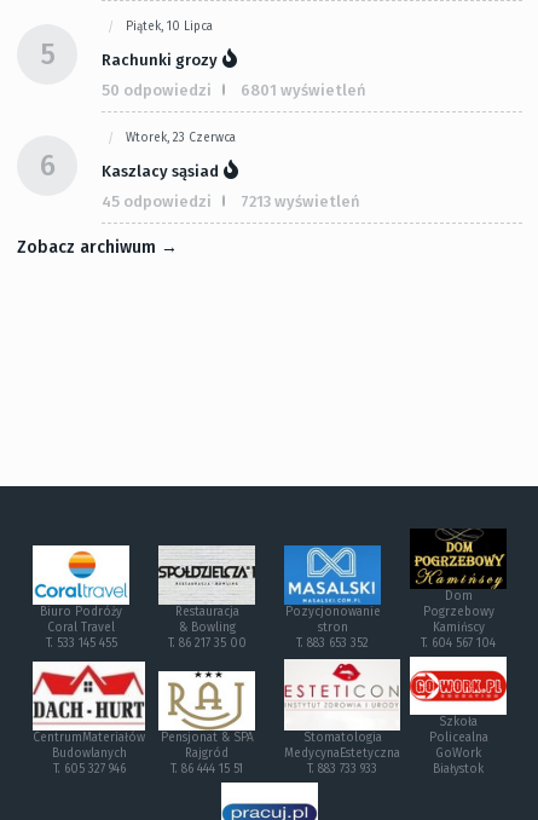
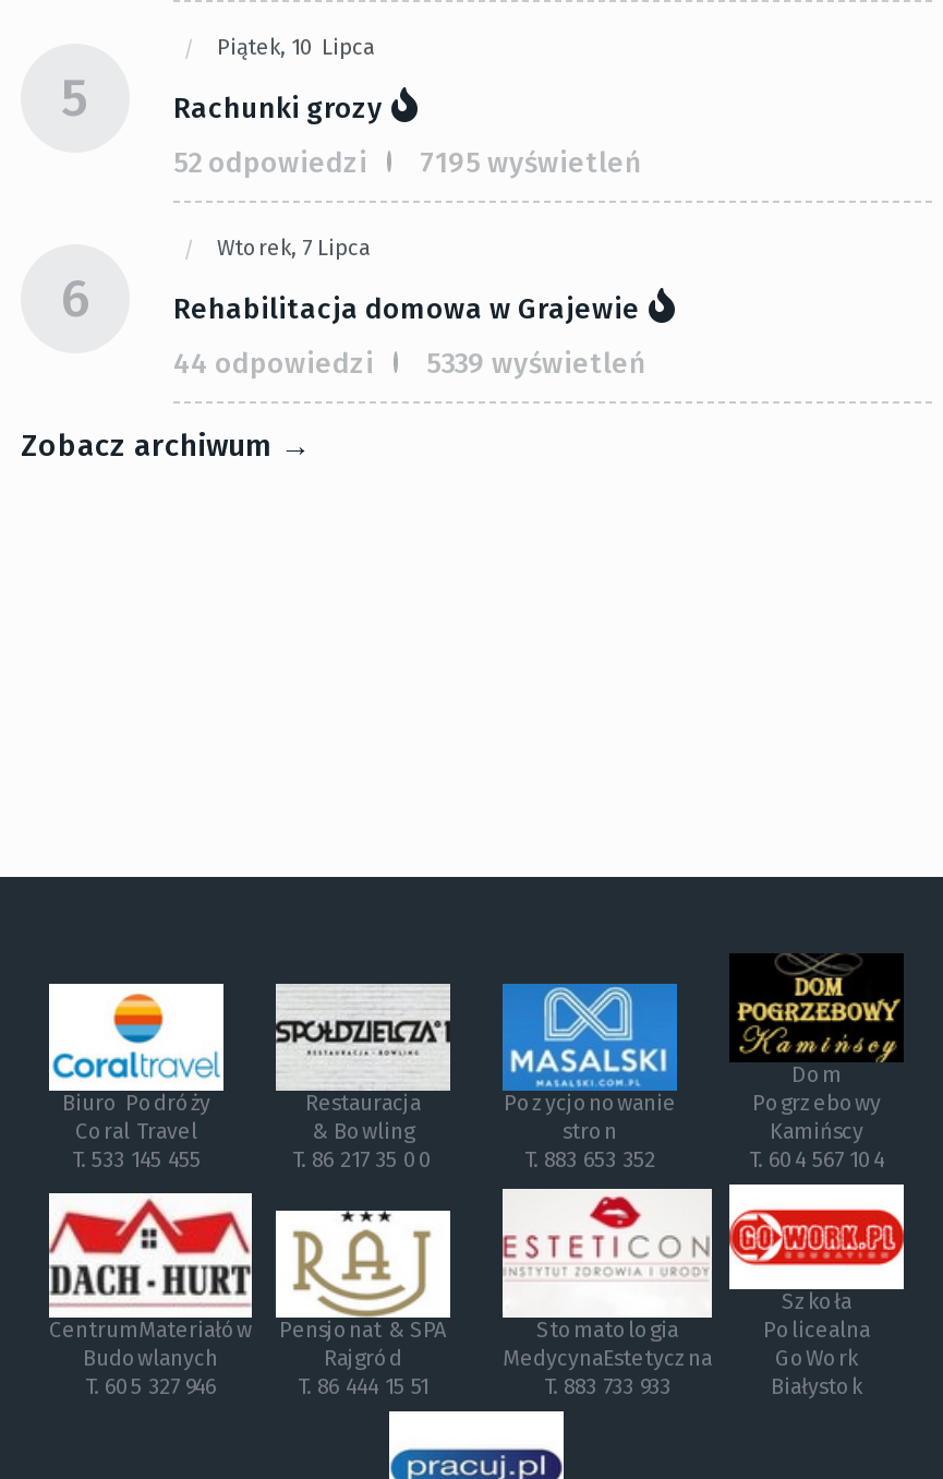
[102,81,212,100] 50 odpowiedzi -> [173,147,367,180] 52 odpowiedzi
[241,81,366,100] 6801 wyświetleń -> [420,147,642,180] 7195 wyświetleń
[126,131,236,145] Wtorek, 23 Czerwca -> [217,236,370,262] Wtorek, 7 Lipca
[102,162,219,181] Kaszlacy sąsiad -> [173,293,640,326] Rehabilitacja domowa w Grajewie
[102,193,360,211] 45 odpowiedzi | 7213 wyświetleń -> [173,347,646,380] 44 odpowiedzi | 5339 wyświetleń

